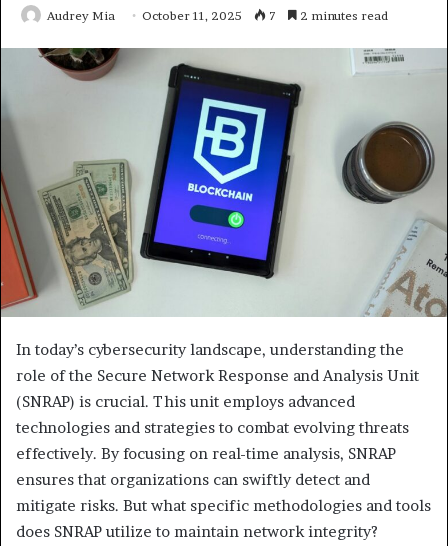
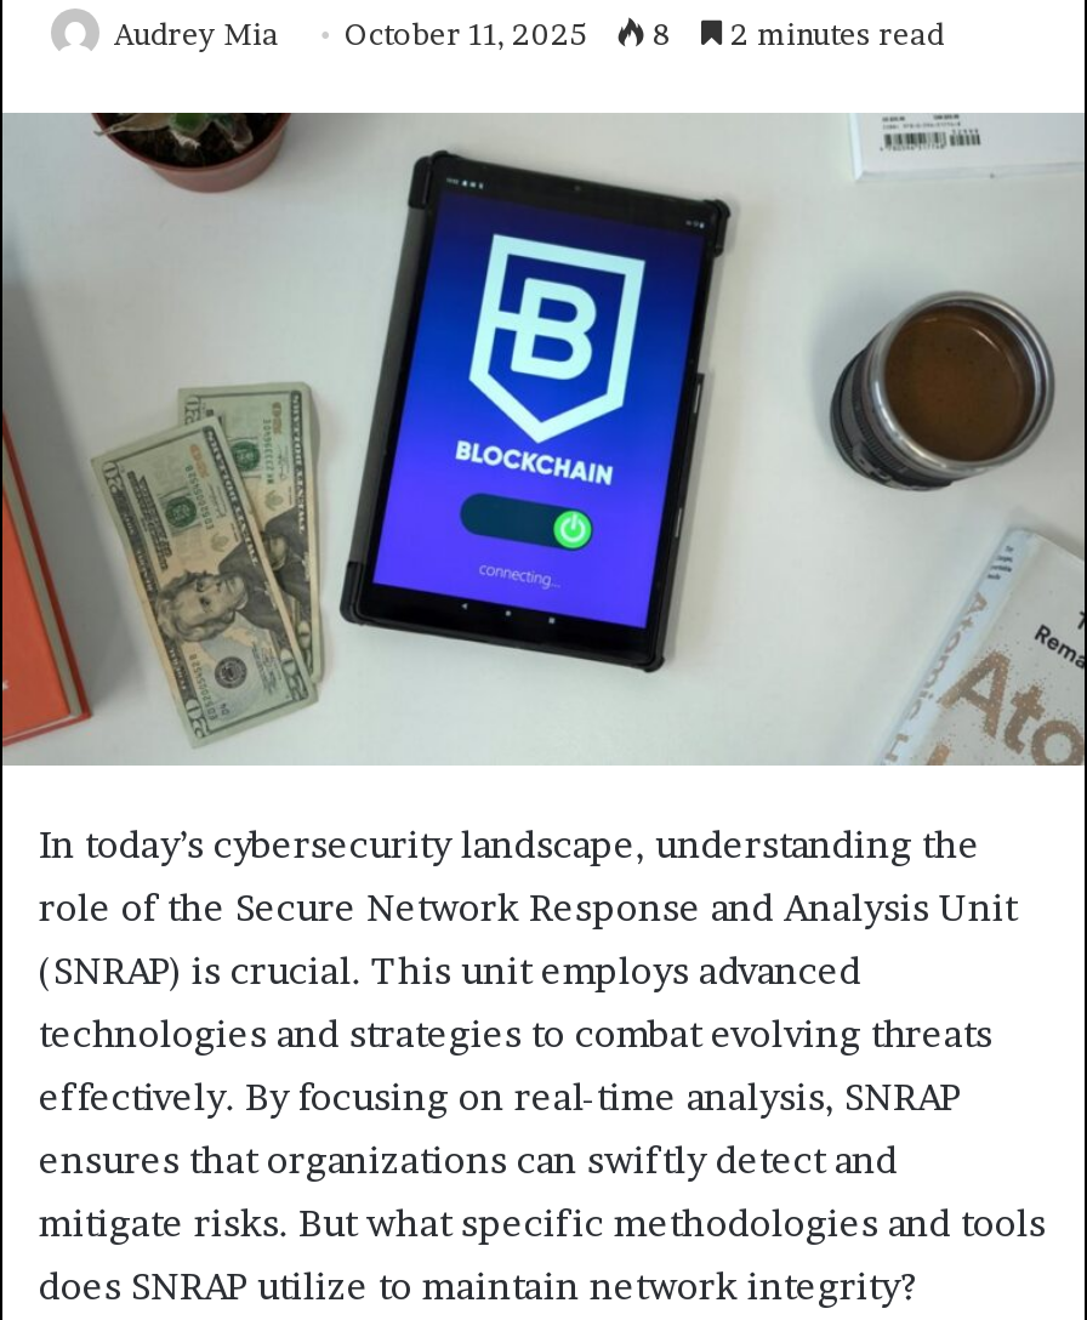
[47,8,388,23] Audrey Mia October 11, 2025 7 2 minutes read -> [114,17,944,53] Audrey Mia October 11, 2025 8 2 minutes read

